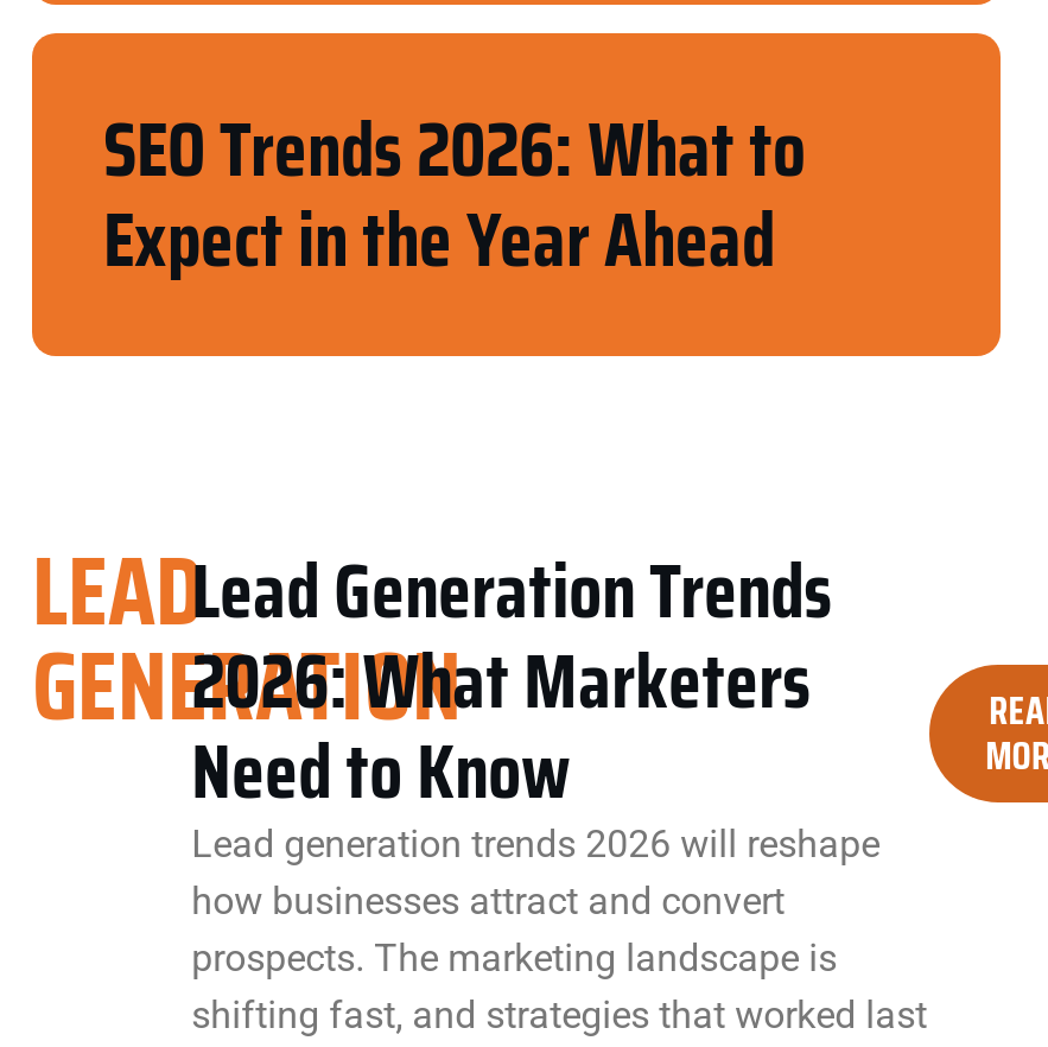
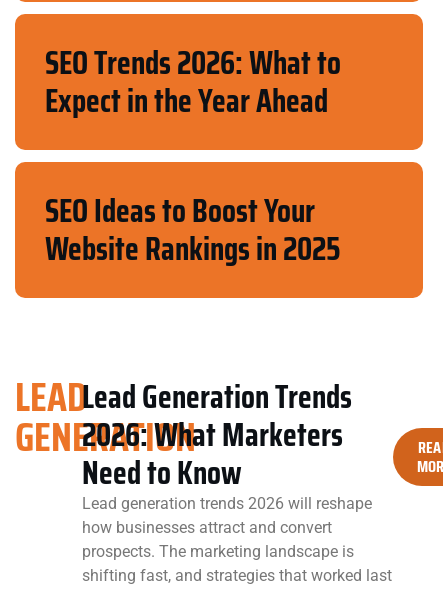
none -> [45,186,341,274] SEO Ideas to Boost Your | Website Rankings in 2025

